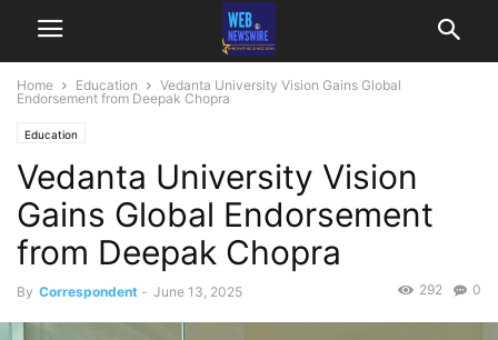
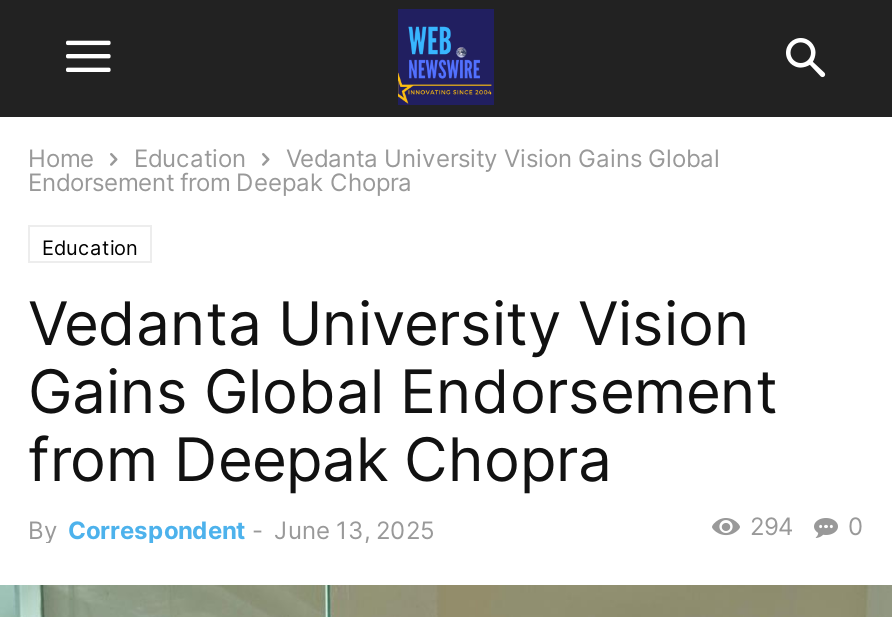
[419,281,481,298] 292 0 -> [750,511,864,541] 294 0

